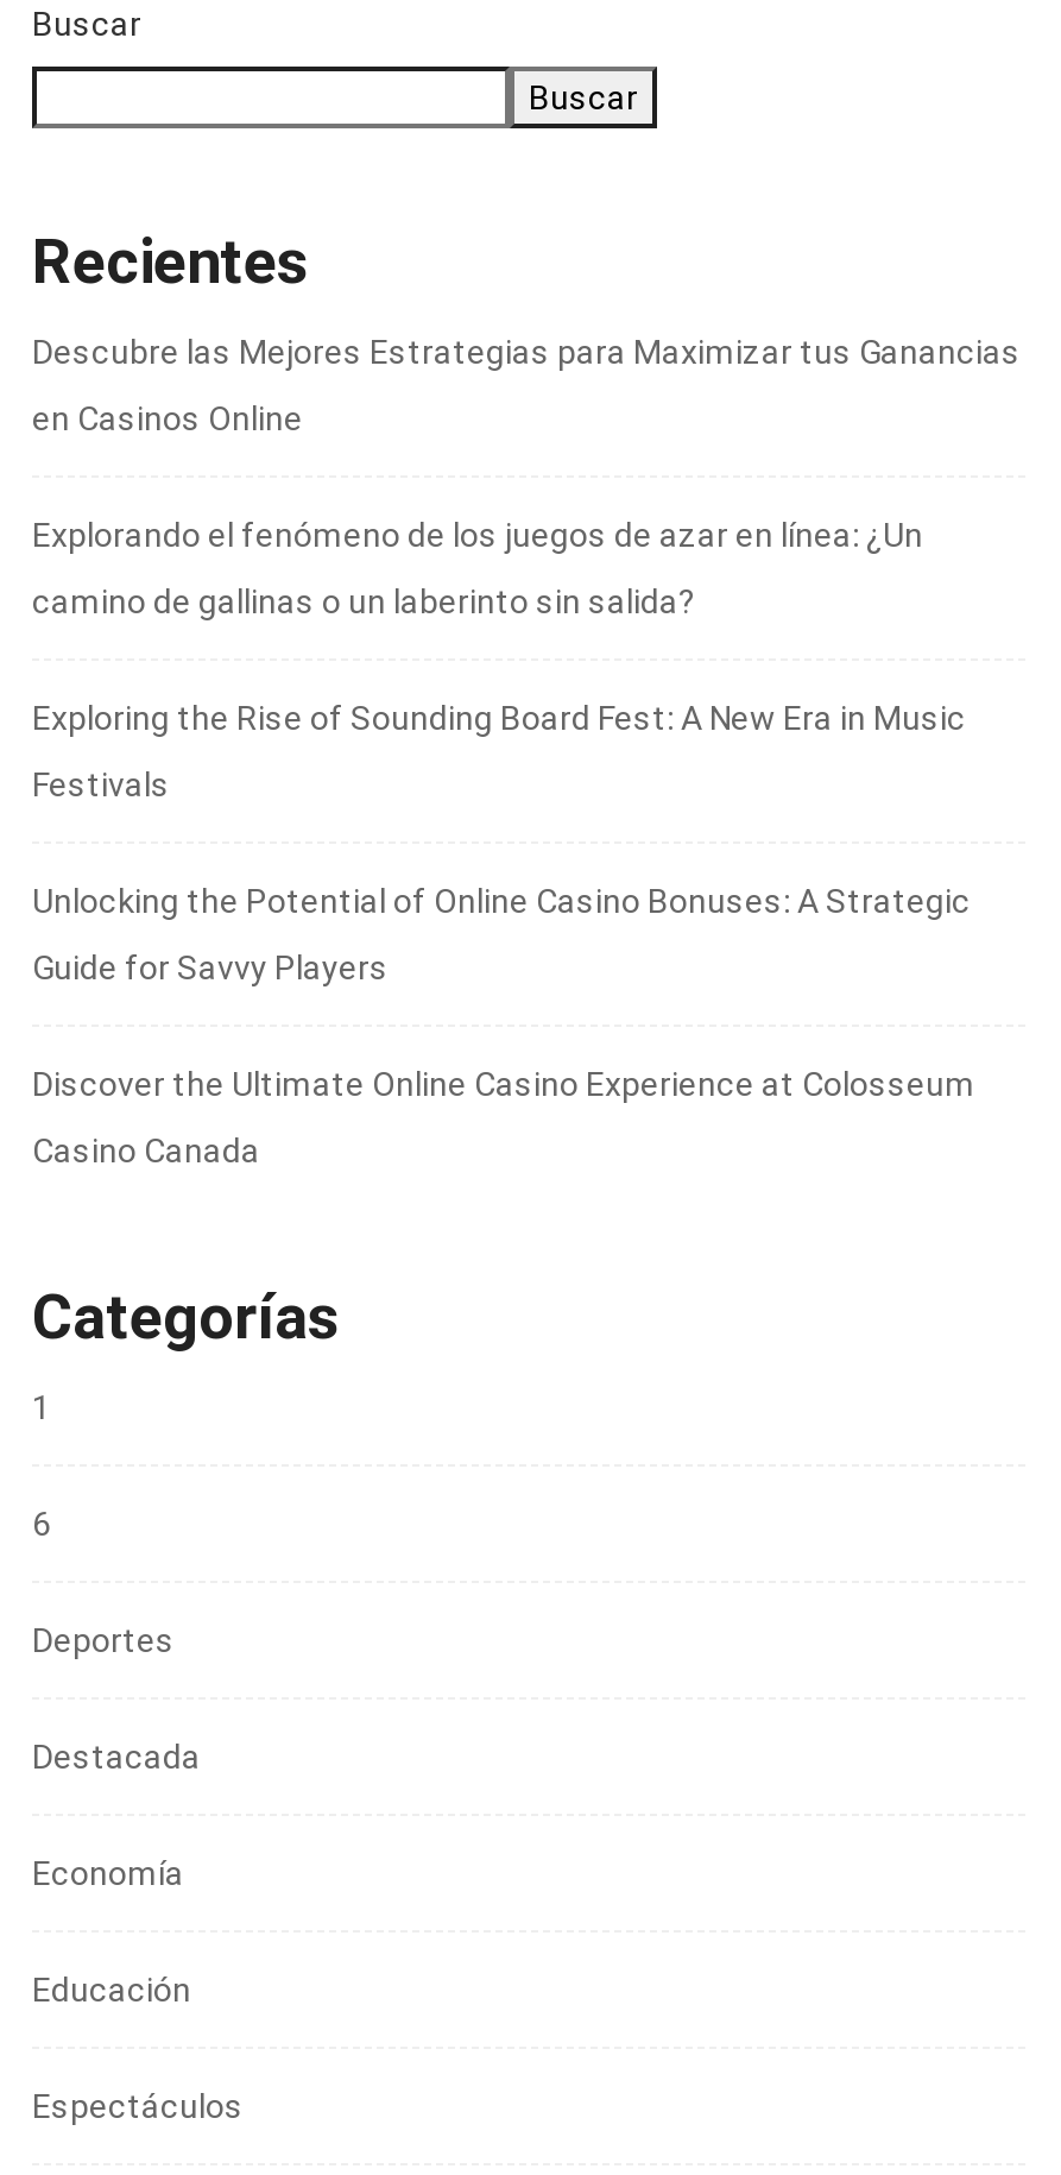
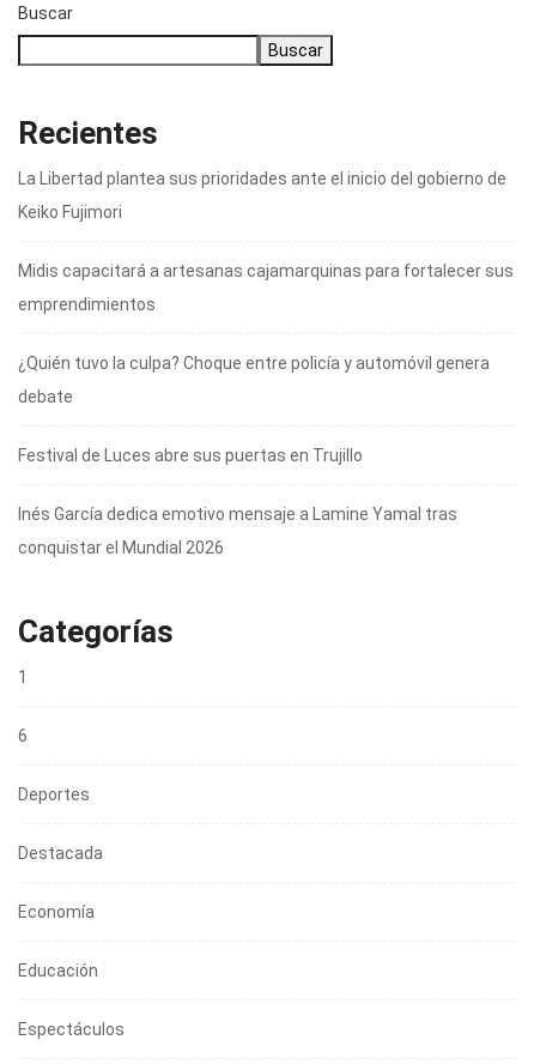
[32,334,1021,1171] Descubre las Mejores Estrategias para Maximizar tus Ganancias | en Casinos Online | Explorando el fenómeno de los juegos de azar en línea: ¿Un | camino de gallinas o un laberinto sin salida? | Exploring the Rise of Sounding Board Fest: A New Era in Music | Festivals | Unlocking the Potential of Online Casino Bonuses: A Strategic | Guide for Savvy Players | Discover the Ultimate Online Casino Experience at Colosseum | Casino Canada -> [18,168,514,557] La Libertad plantea sus prioridades ante el inicio del gobierno de | Keiko Fujimori | Midis capacitará a artesanas cajamarquinas para fortalecer sus | emprendimientos | ¿Quién tuvo la culpa? Choque entre policía y automóvil genera | debate | Festival de Luces abre sus puertas en Trujillo | Inés García dedica emotivo mensaje a Lamine Yamal tras | conquistar el Mundial 2026

